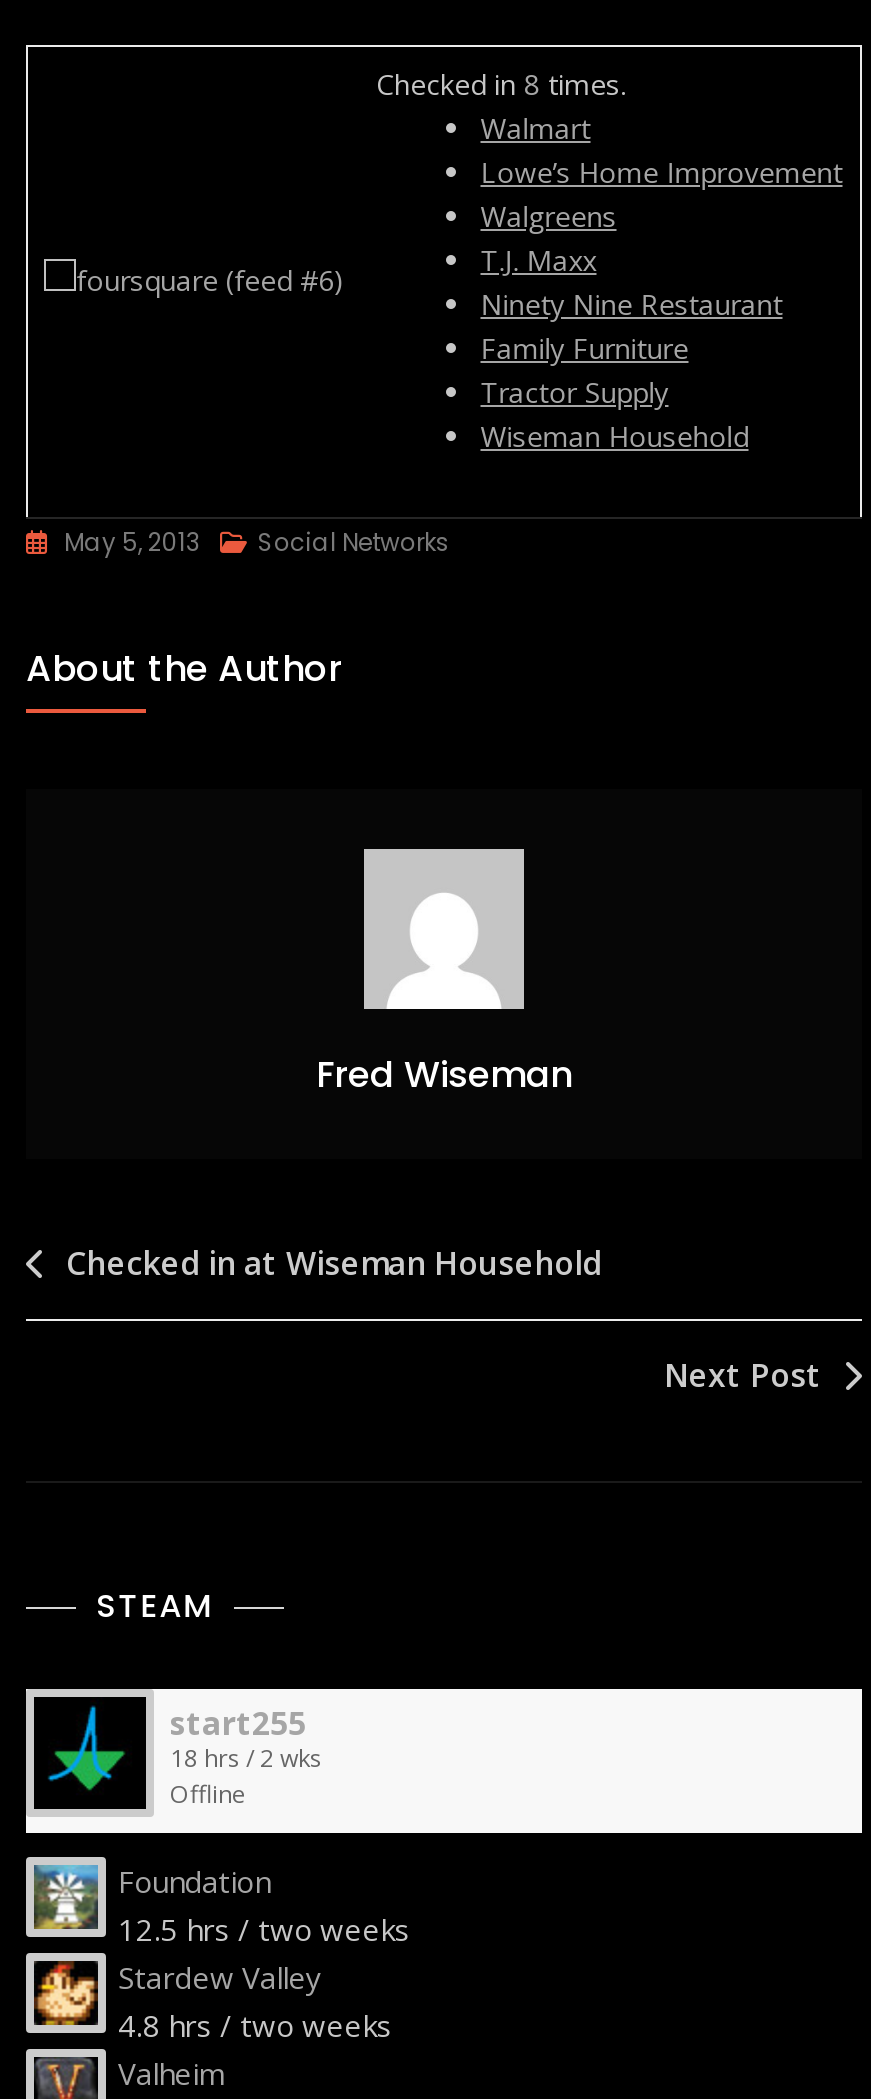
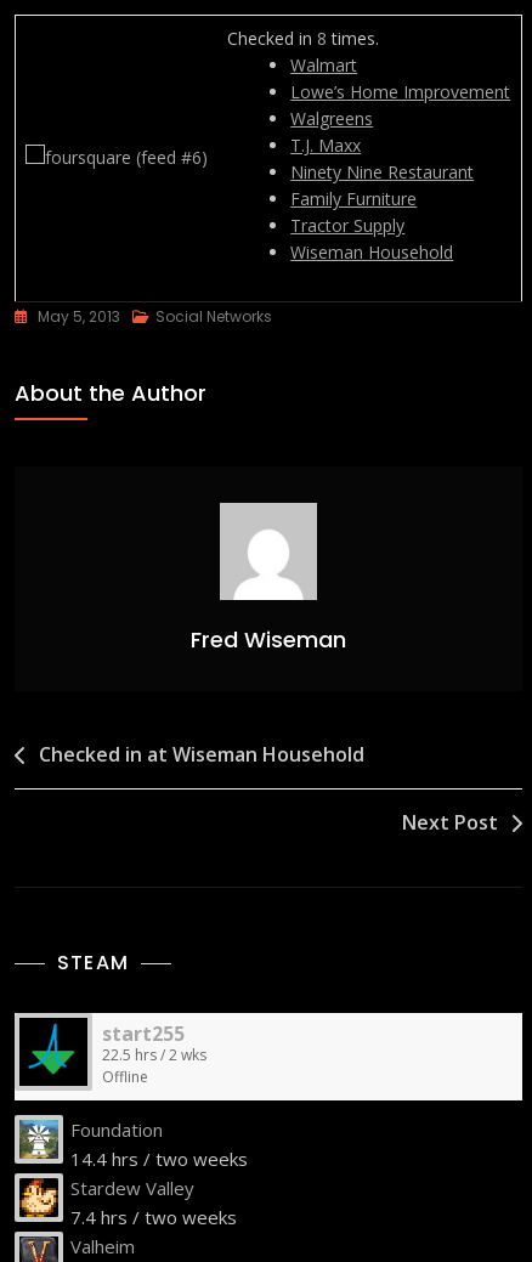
[170,1741,322,1775] 18 hrs / 2 wks -> [102,1045,206,1065] 22.5 hrs / 2 wks
[118,1909,410,1949] 12.5 hrs / two weeks -> [70,1147,248,1171] 14.4 hrs / two weeks
[118,2005,392,2045] 4.8 hrs / two weeks -> [70,1205,237,1229] 7.4 hrs / two weeks

